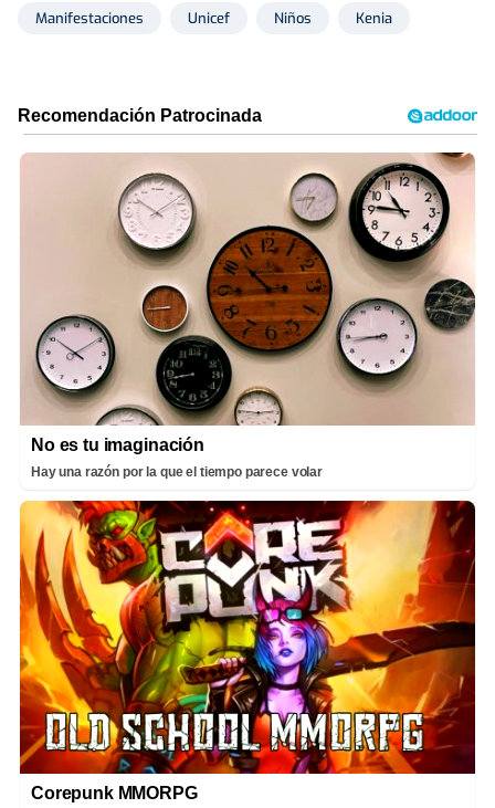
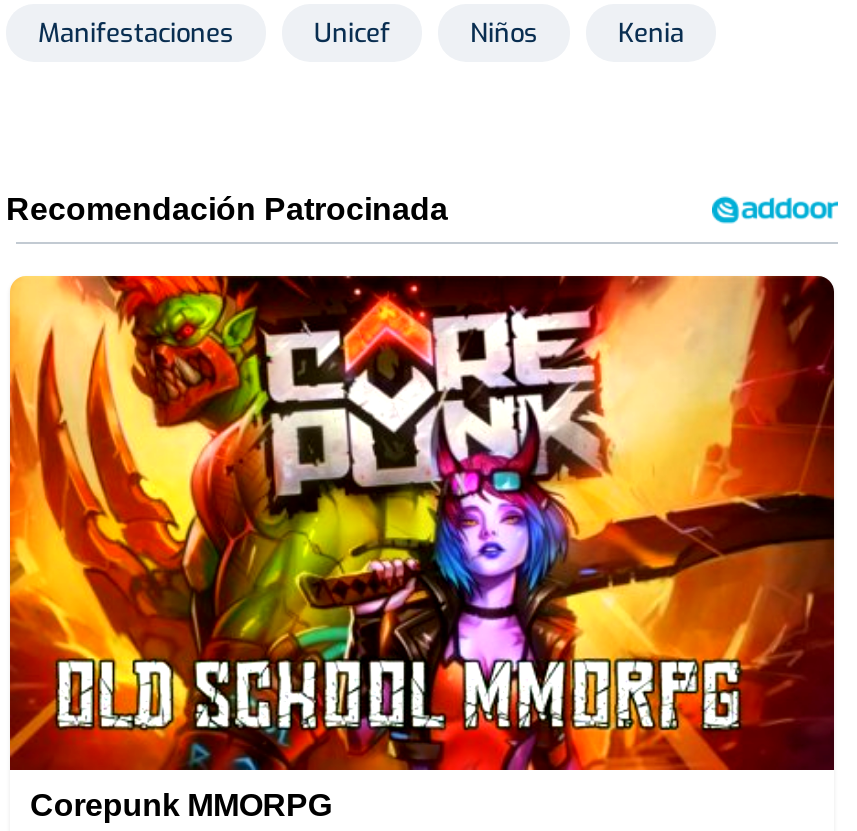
[20,153,476,480] [image] | No es tu imaginación | Hay una razón por la que el tiempo parece volar -> none

